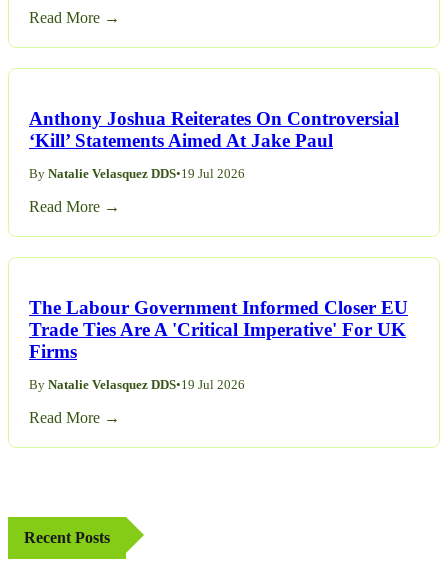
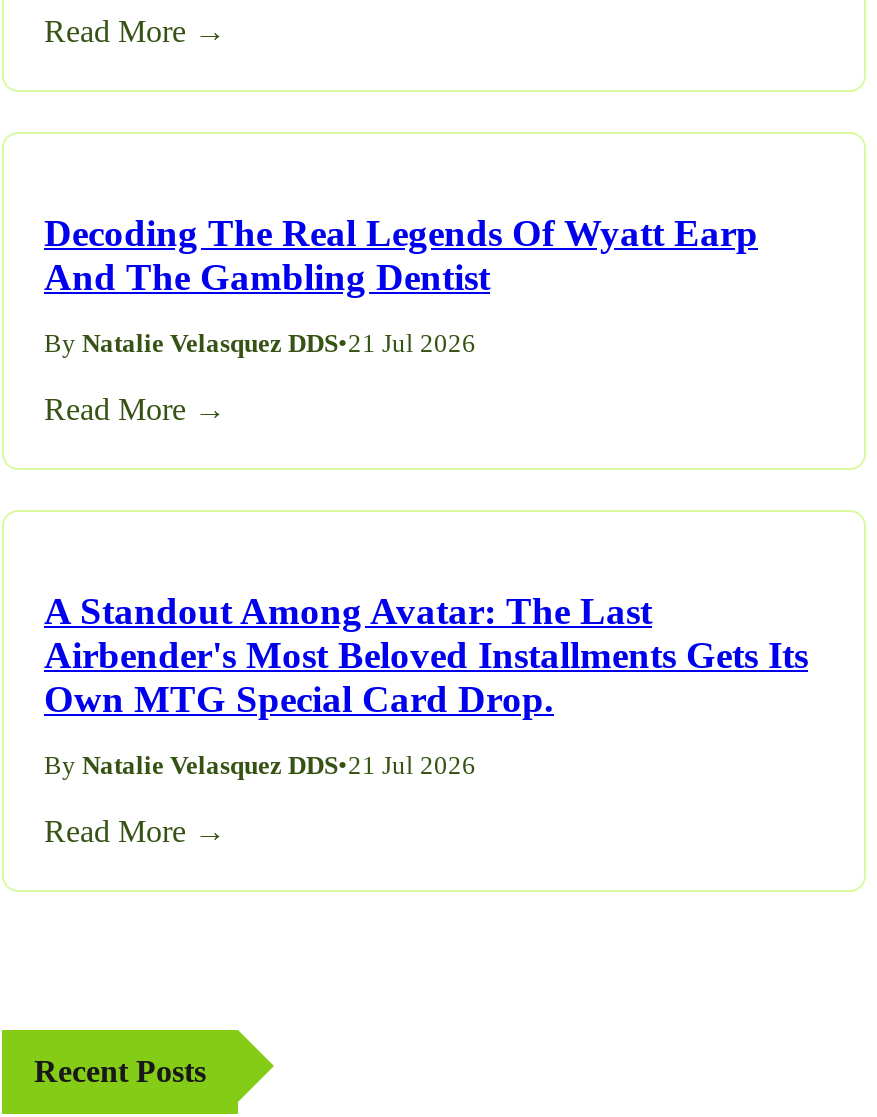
[29,108,399,151] Anthony Joshua Reiterates On Controversial | ‘Kill’ Statements Aimed At Jake Paul -> [44,212,758,298] Decoding The Real Legends Of Wyatt Earp | And The Gambling Dentist
[29,167,245,181] By Natalie Velasquez DDS•19 Jul 2026 -> [44,330,476,358] By Natalie Velasquez DDS•21 Jul 2026
[29,297,408,362] The Labour Government Informed Closer EU | Trade Ties Are A 'Critical Imperative' For UK | Firms -> [44,590,808,720] A Standout Among Avatar: The Last | Airbender's Most Beloved Installments Gets Its | Own MTG Special Card Drop.
[29,378,245,392] By Natalie Velasquez DDS•19 Jul 2026 -> [44,752,476,780] By Natalie Velasquez DDS•21 Jul 2026

